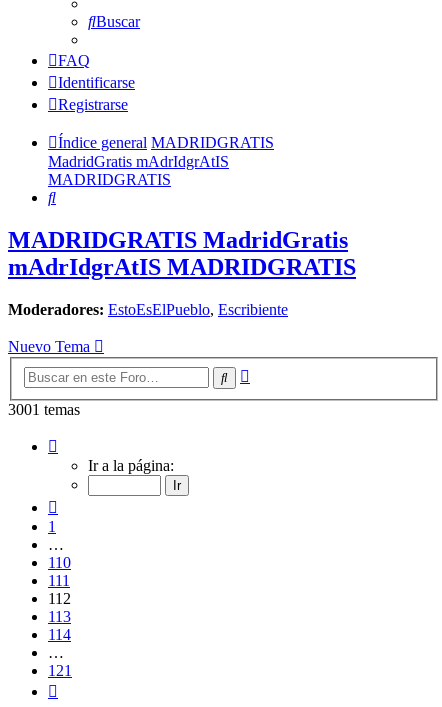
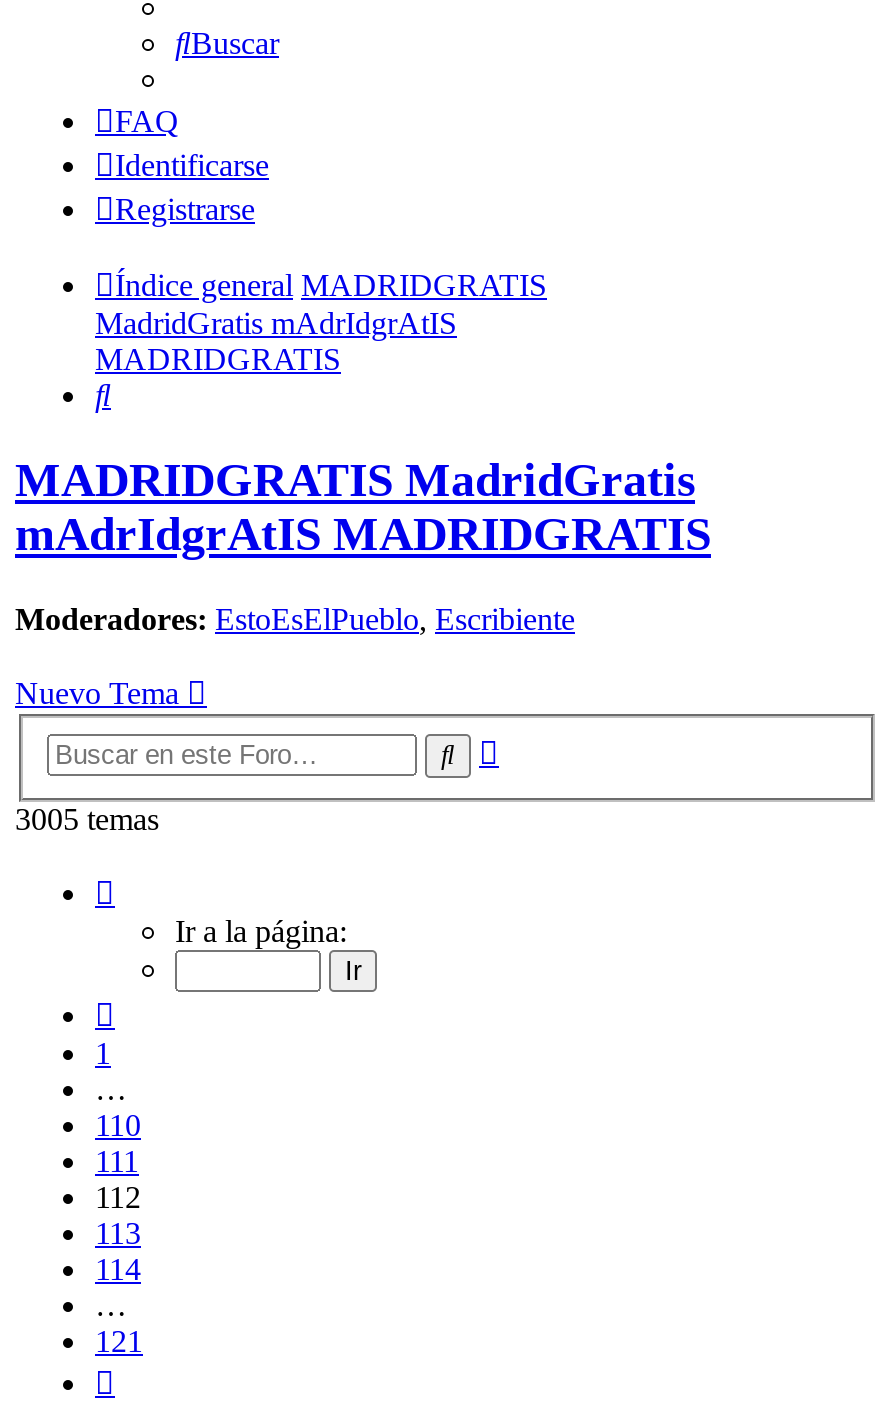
[8,401,80,418] 3001 temas -> [15,802,159,836] 3005 temas

